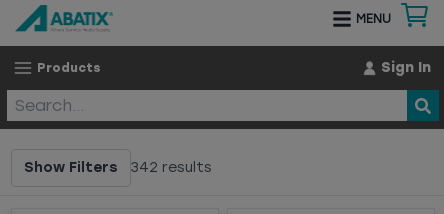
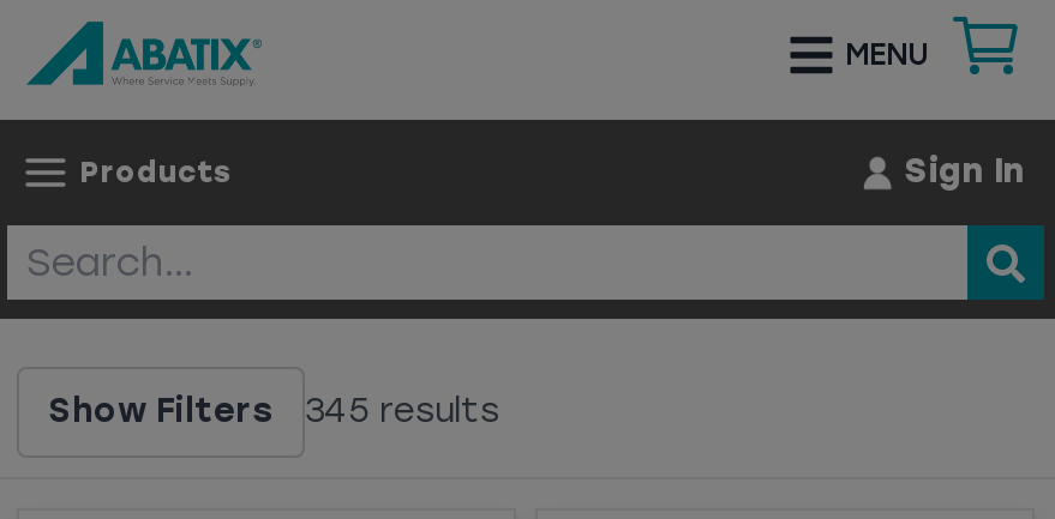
[24,159,212,176] Show Filters 342 results -> [48,391,499,432] Show Filters 345 results

